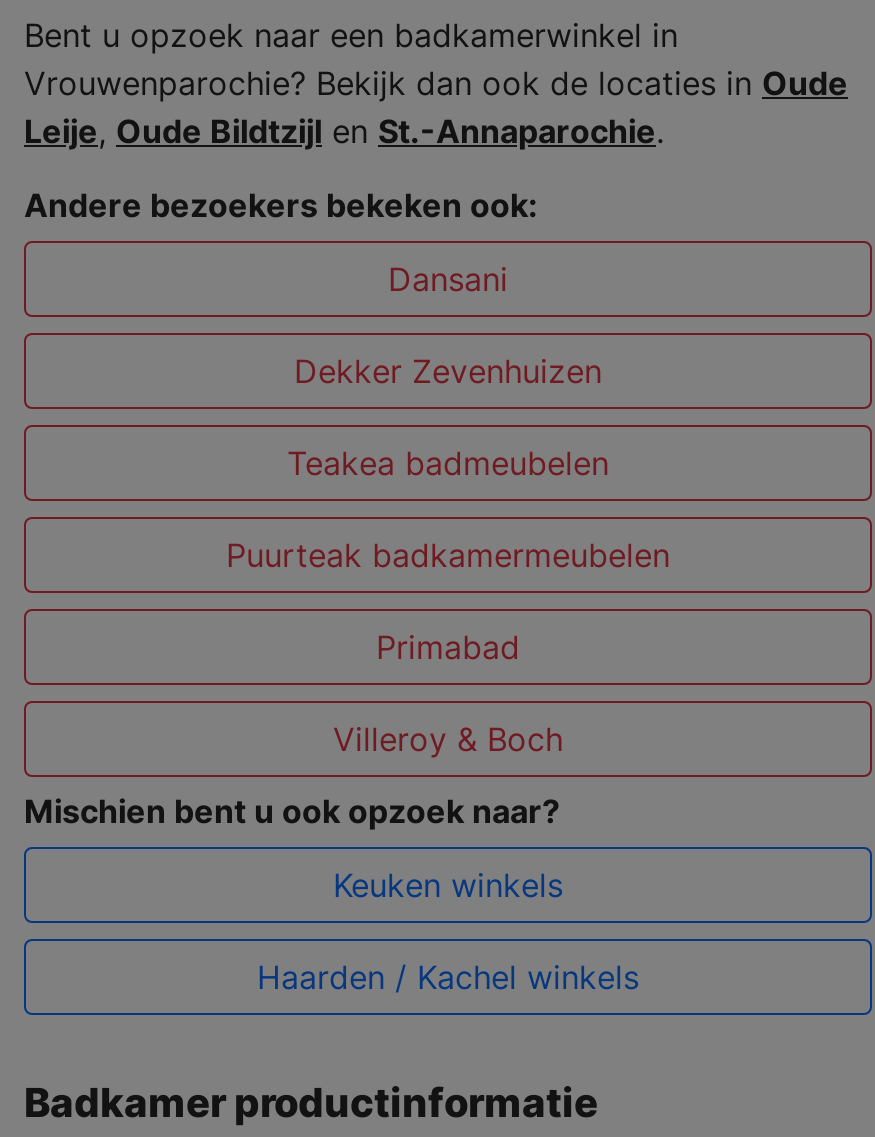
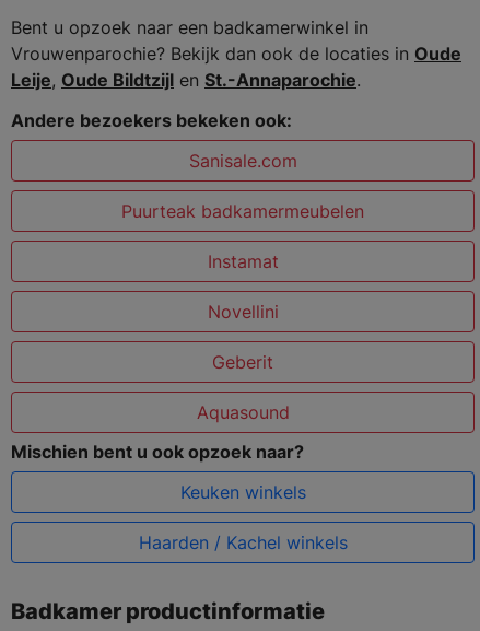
[287,259,609,483] Dansani | Dekker Zevenhuizen | Teakea badmeubelen -> [189,150,297,172] Sanisale.com
moved [226,535,670,575] -> [121,200,364,222]: Puurteak badkamermeubelen
[333,627,563,759] Primabad | Villeroy & Boch -> [196,251,289,423] Instamat | Novellini | Geberit | Aquasound

